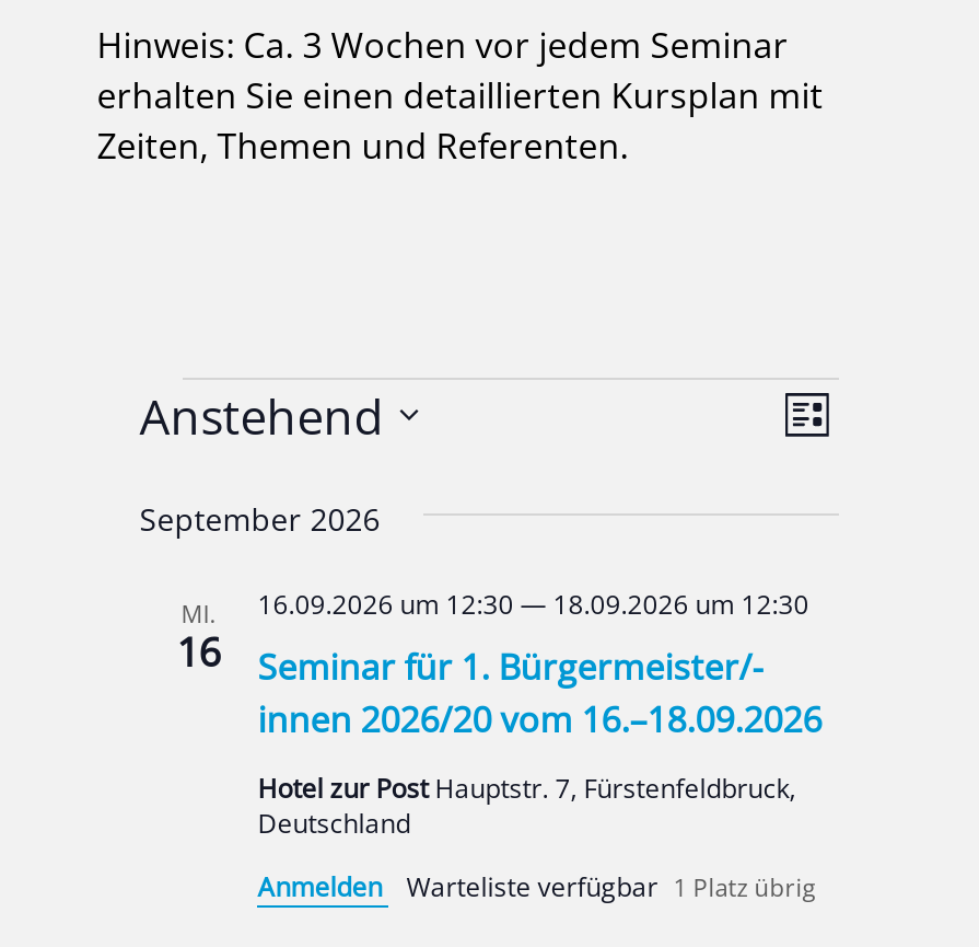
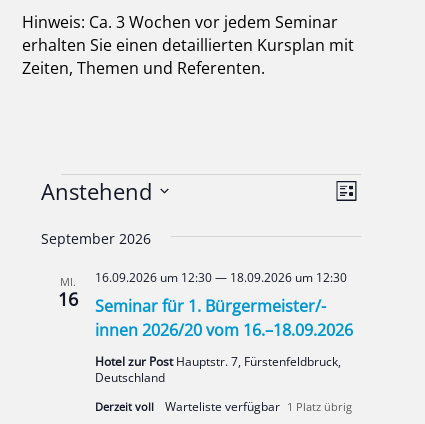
[258,868,389,906] Anmelden -> [95,399,157,414] Derzeit voll

